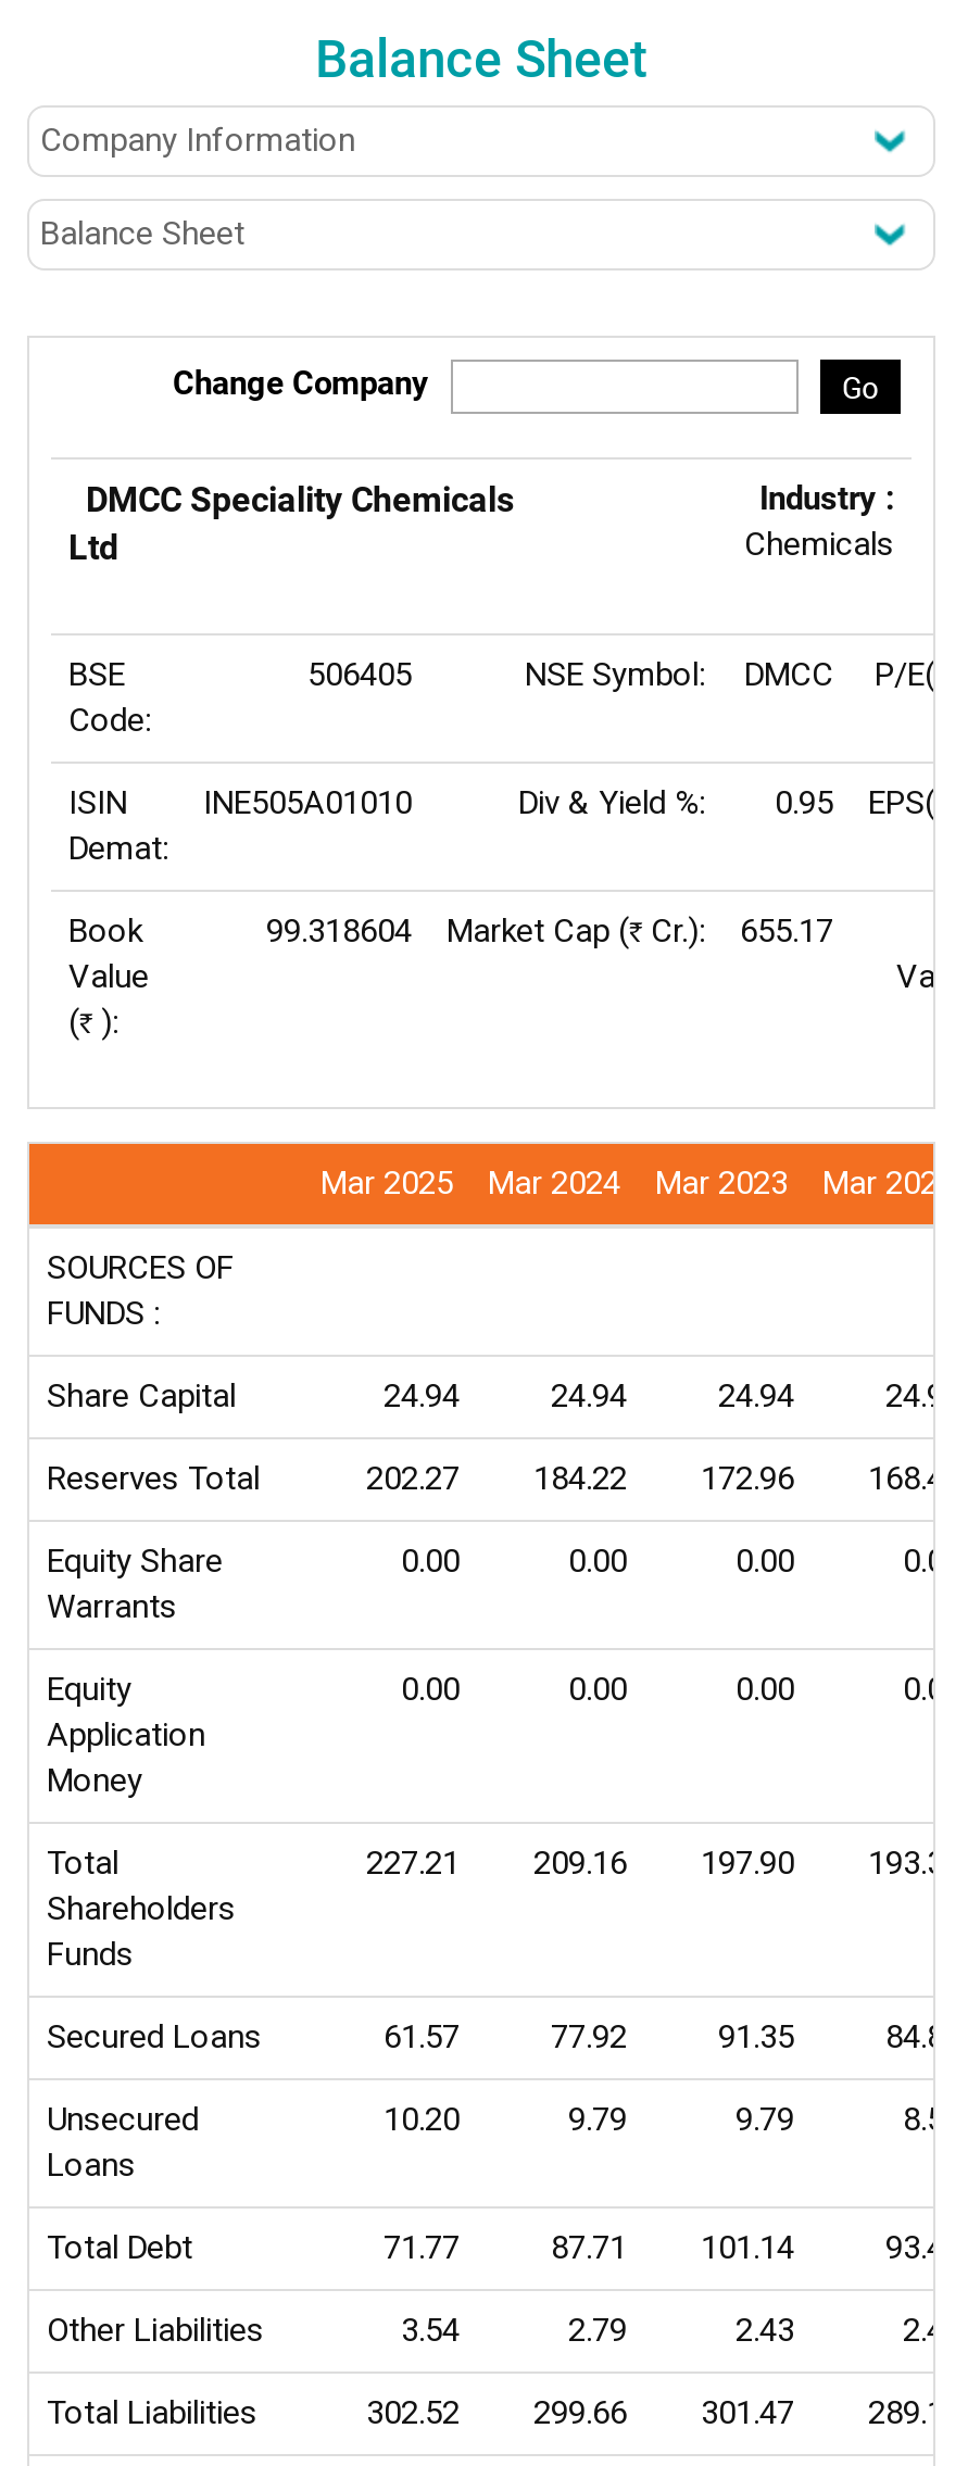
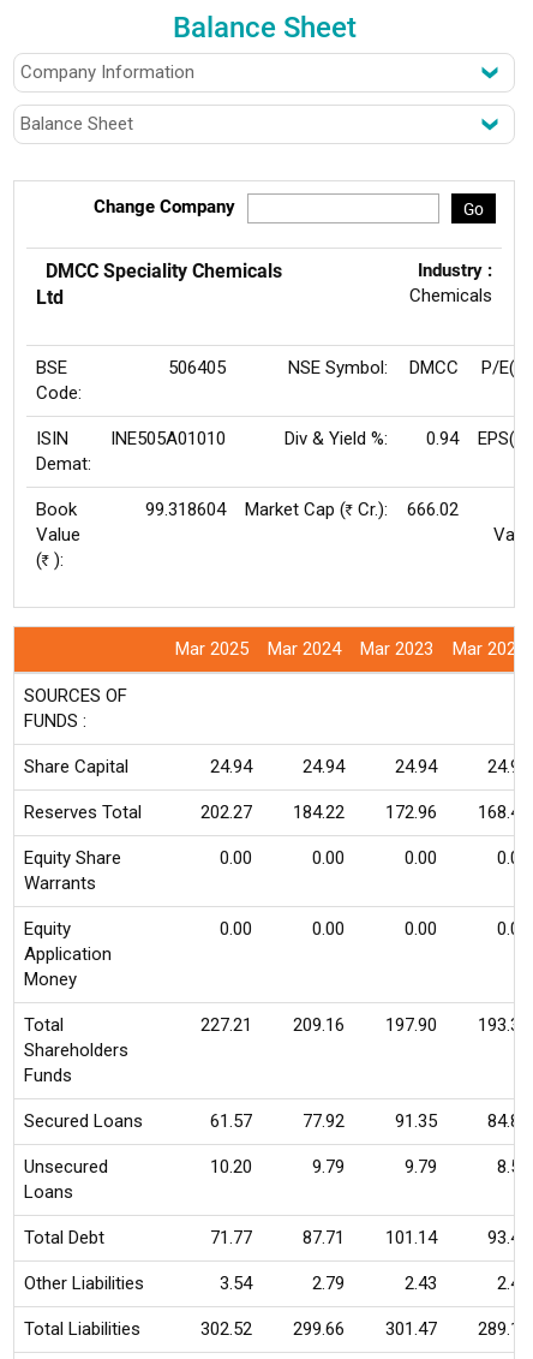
[775,783,833,822] 0.95 -> [426,428,459,449] 0.94
[266,911,833,951] 99.318604 Market Cap (Rs Cr.): 655.17 -> [145,499,459,520] 99.318604 Market Cap (Rs Cr.): 666.02

